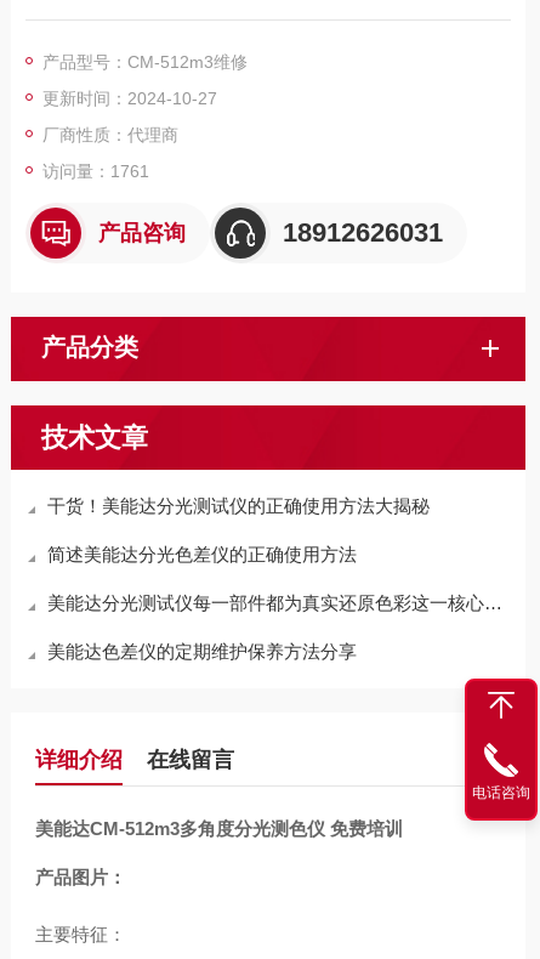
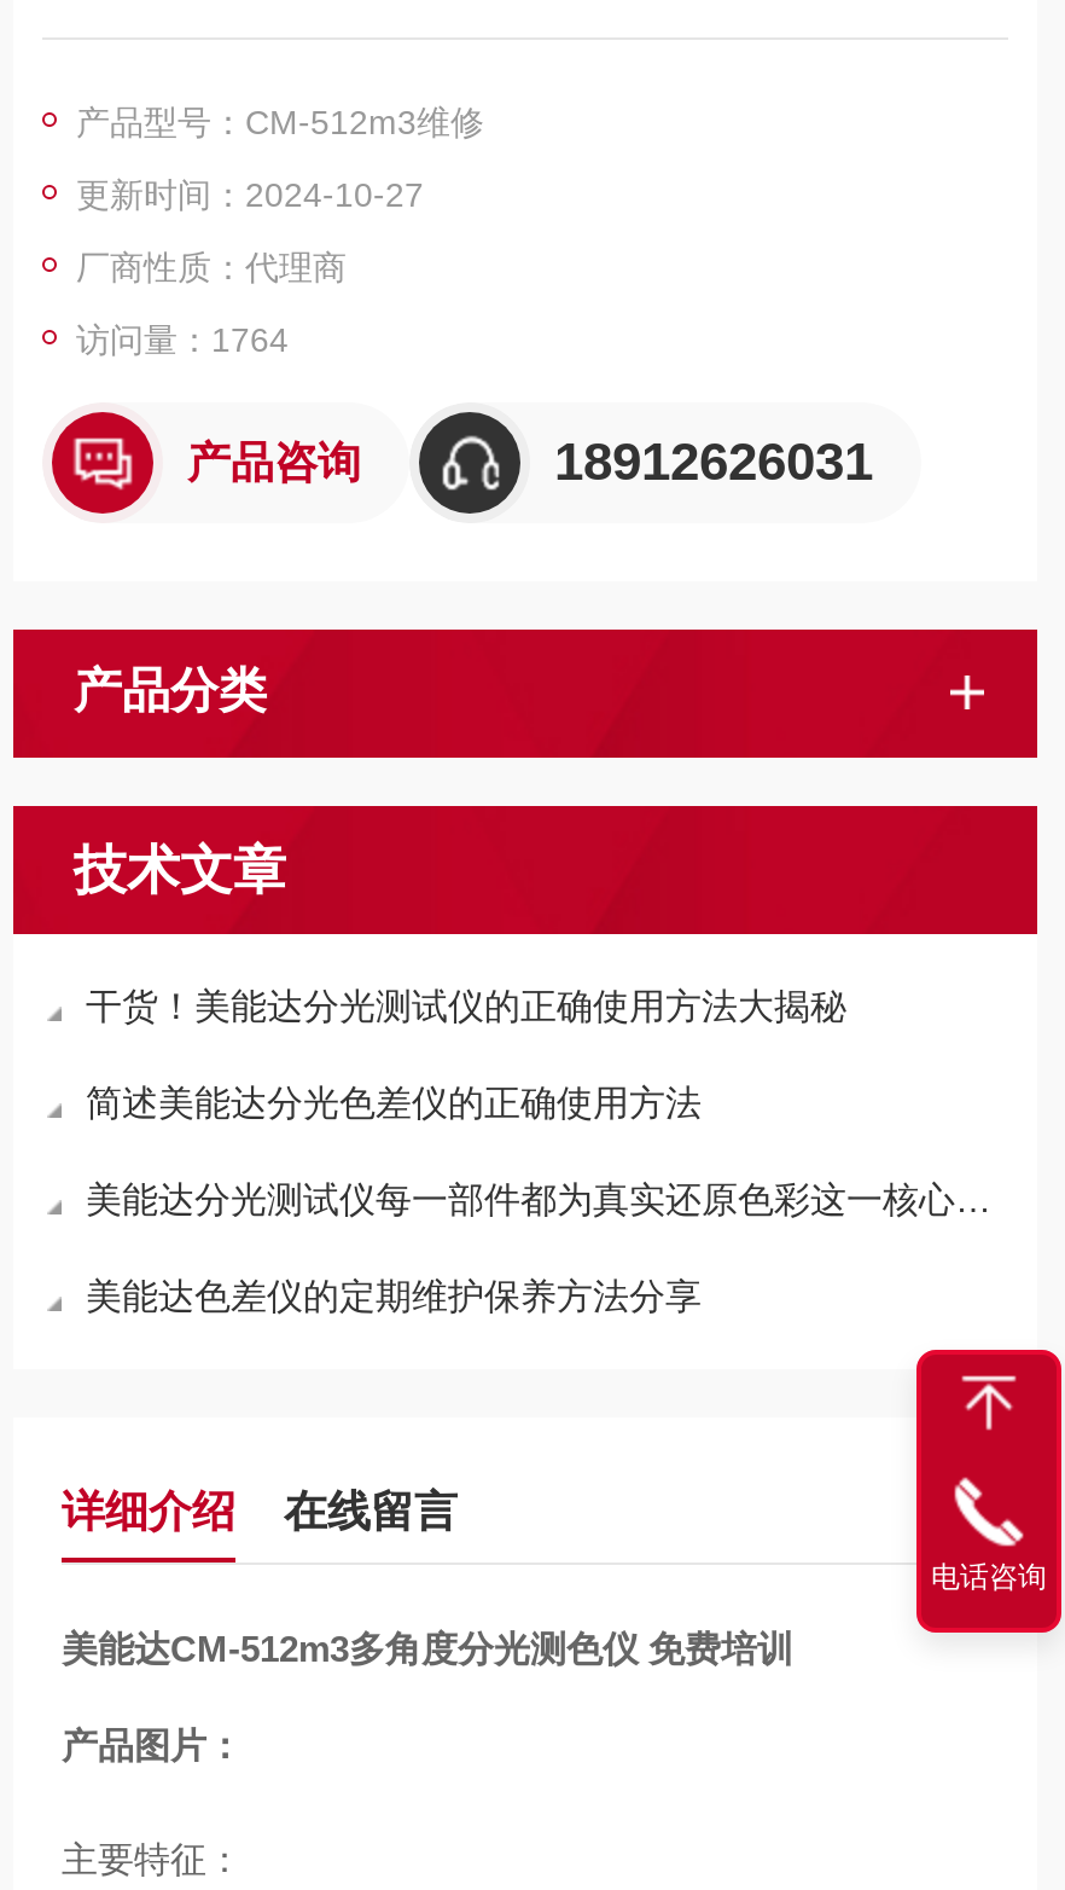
[42,161,149,181] 访问量：1761 -> [76,320,289,359] 访问量：1764

